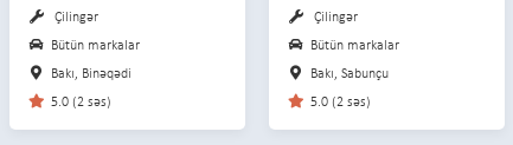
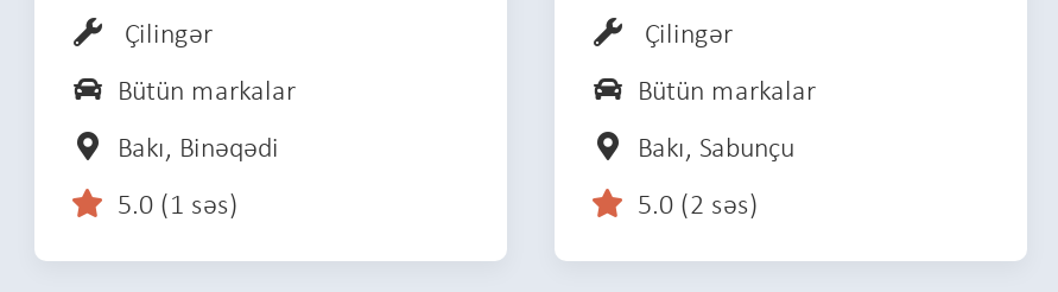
[51,95,111,109] 5.0 (2 səs) -> [118,191,239,220] 5.0 (1 səs)

